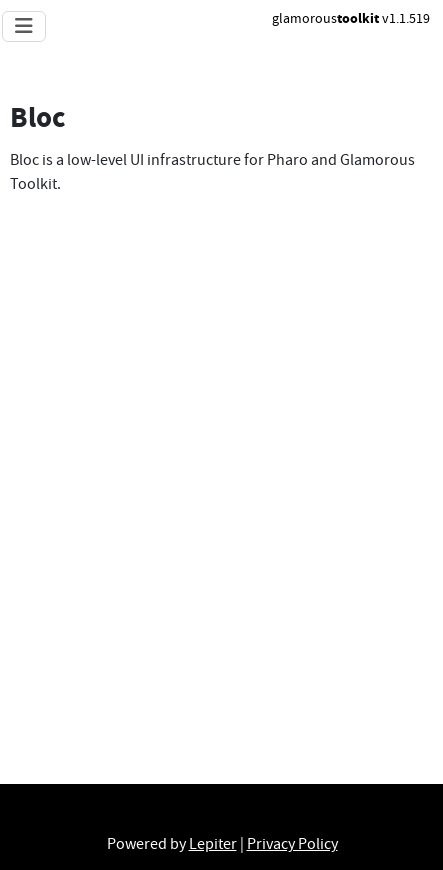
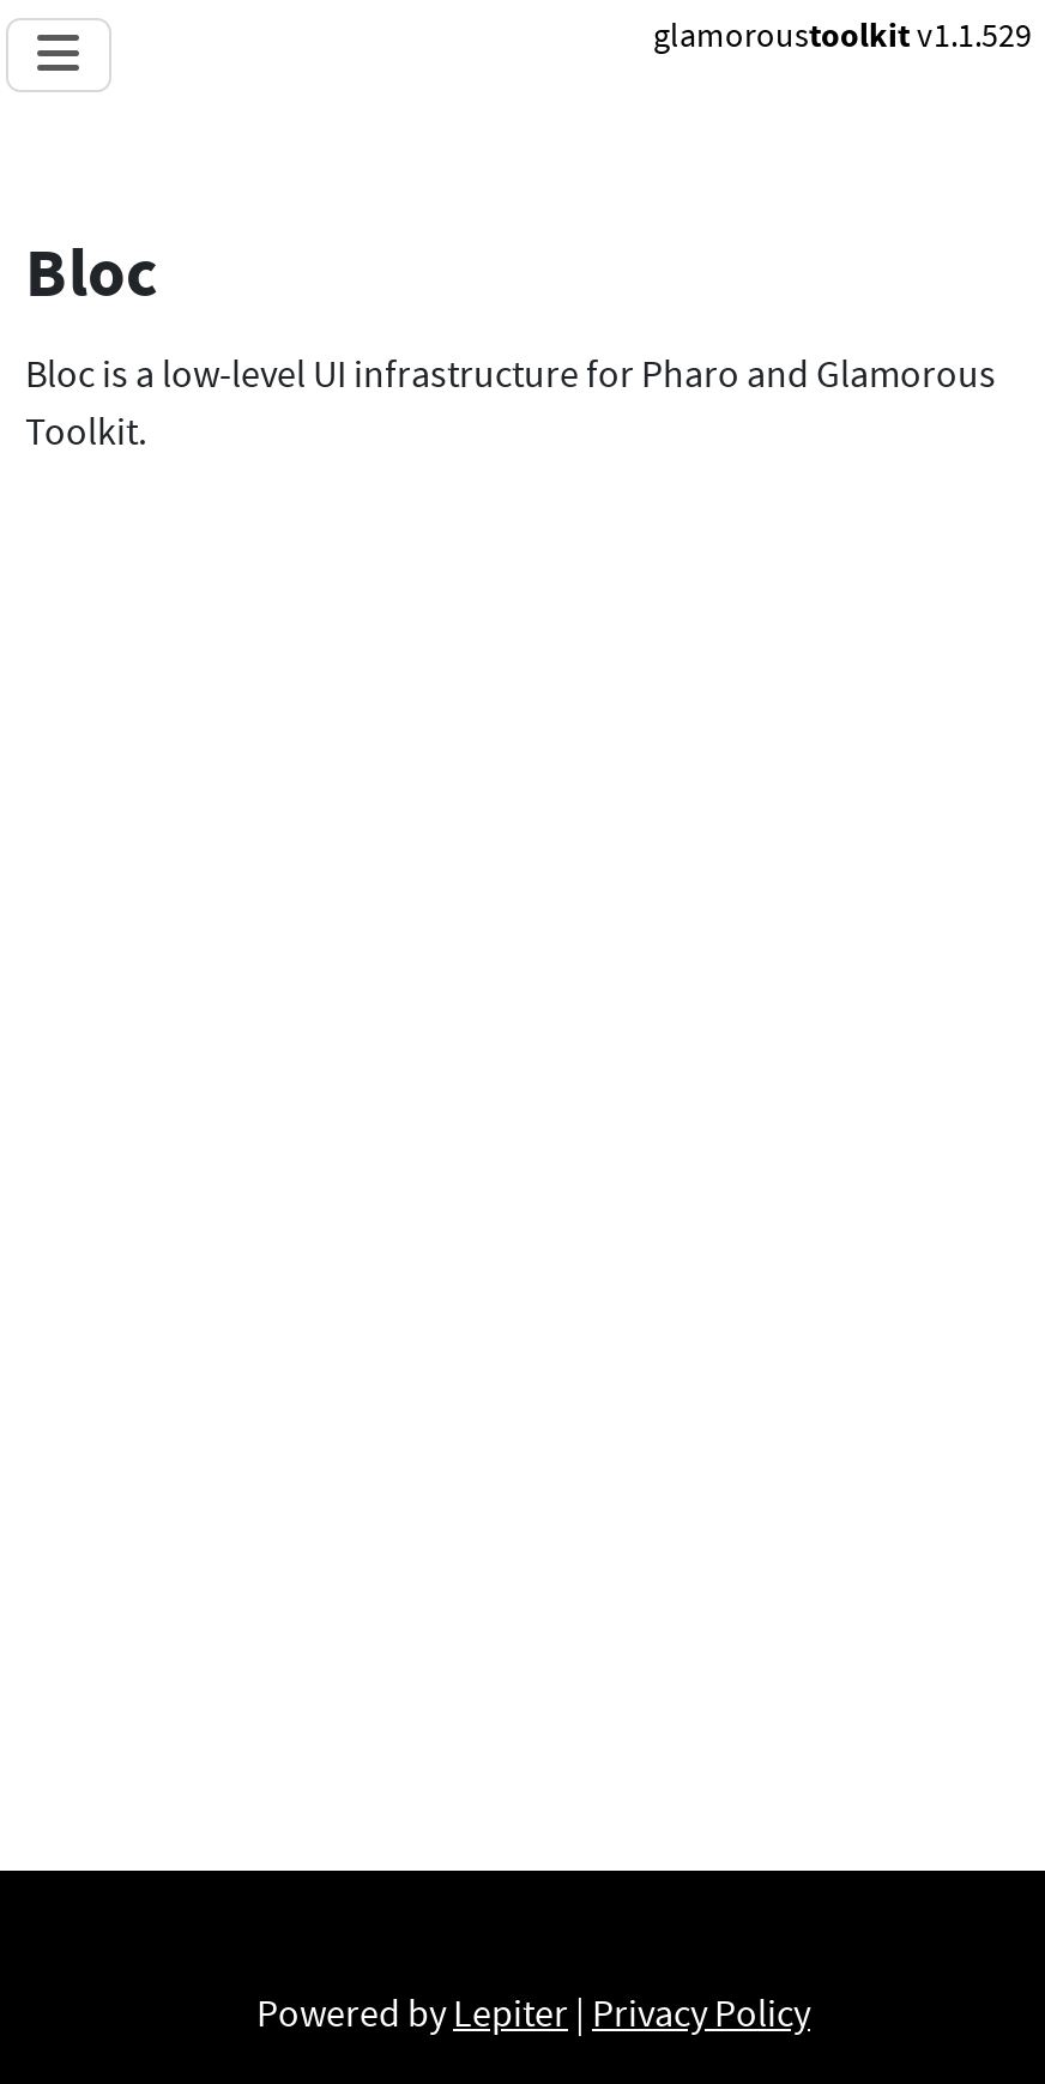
[272,9,430,28] glamoroustoolkit v1.1.519 -> [653,13,1032,59] glamoroustoolkit v1.1.529

